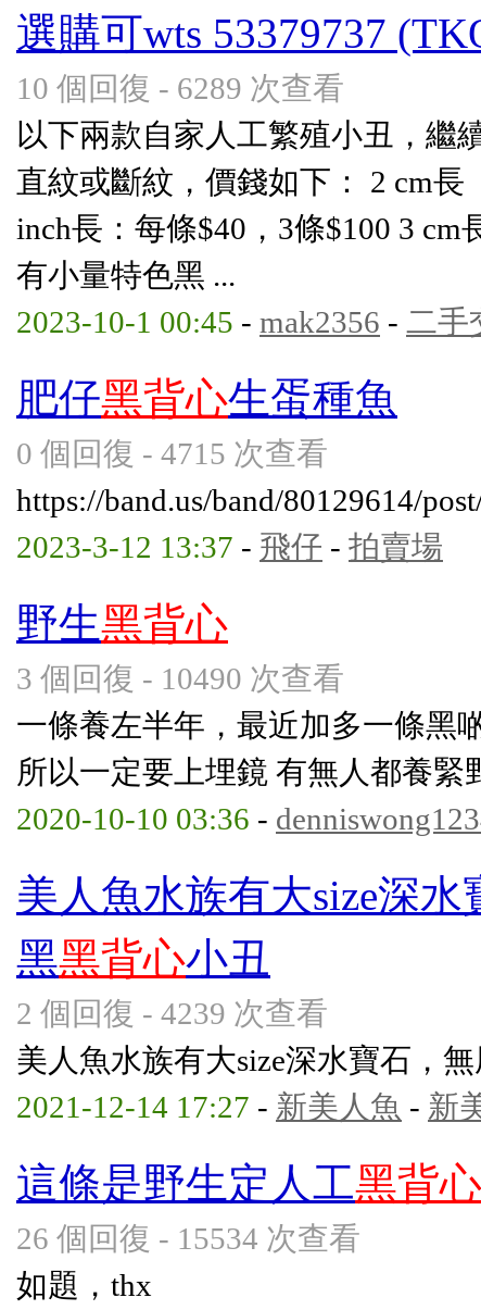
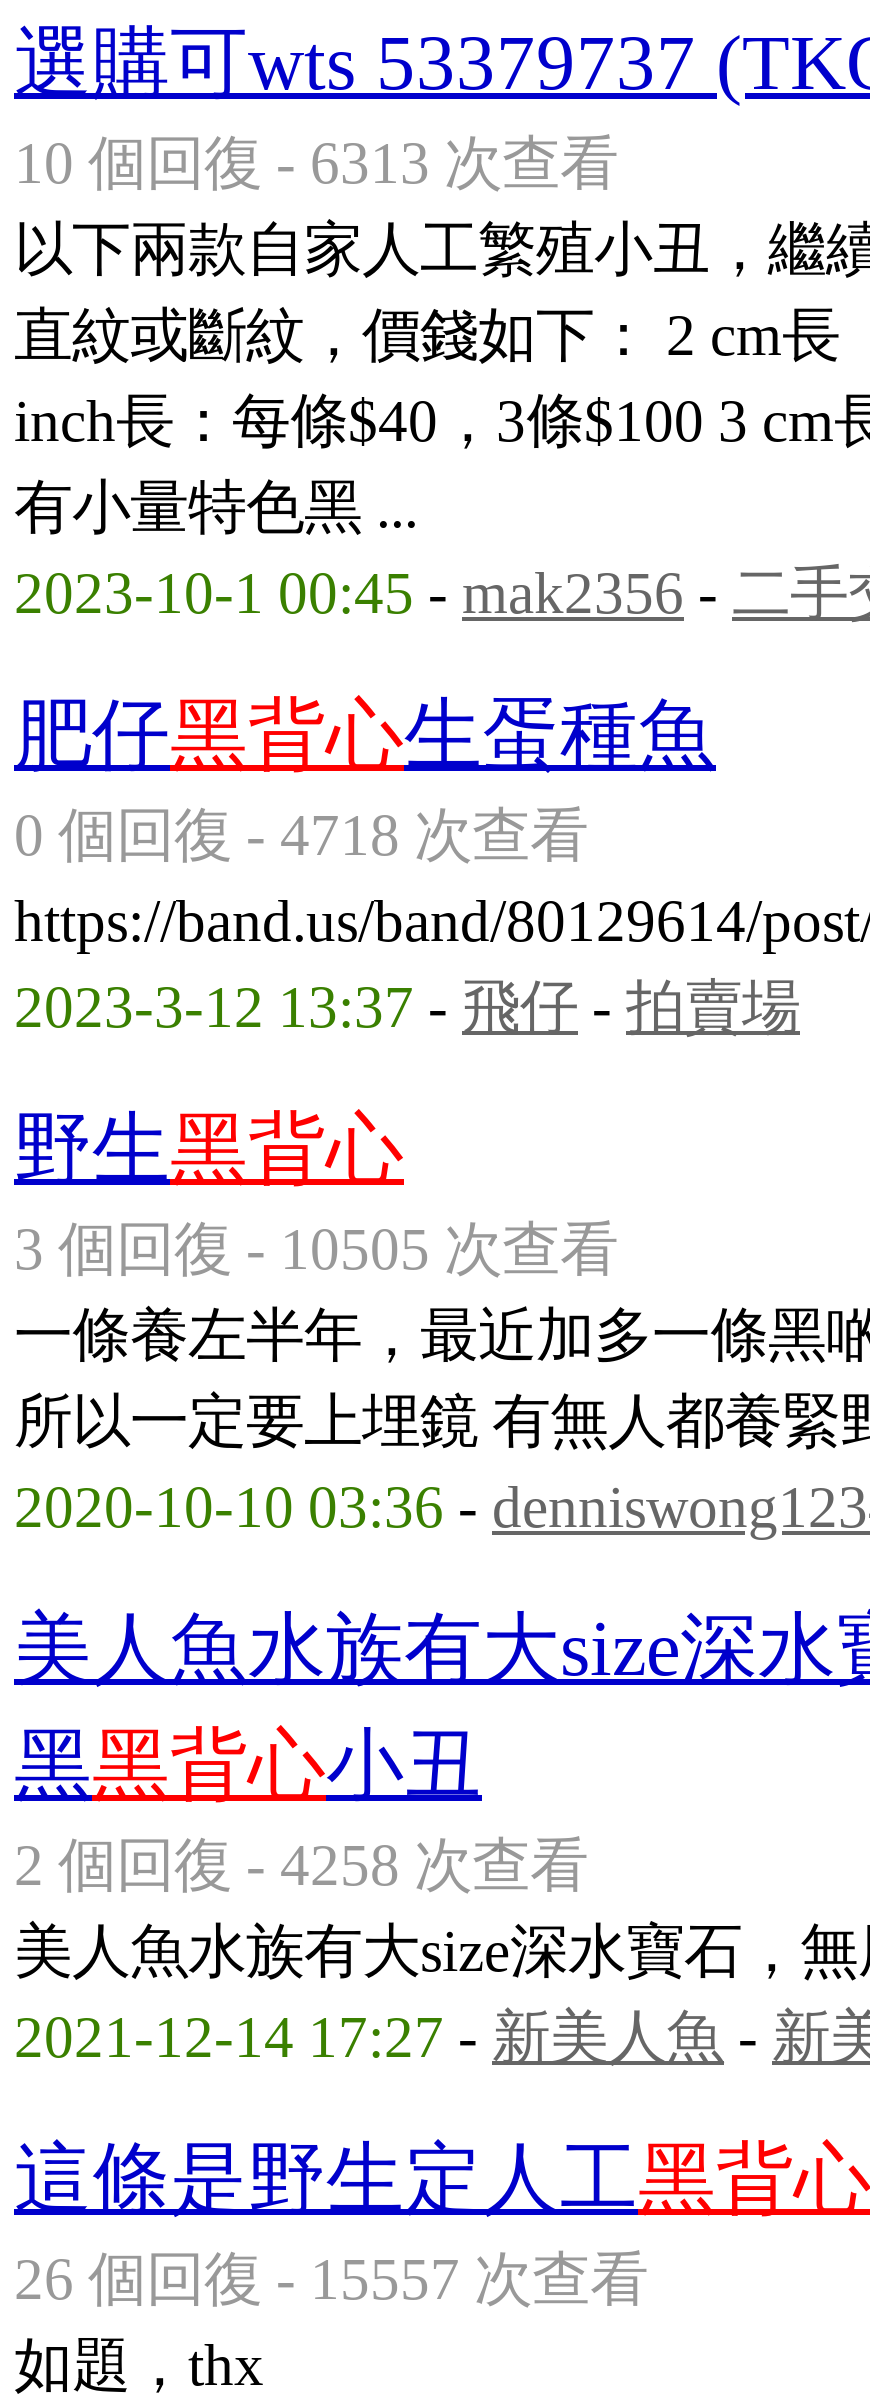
[16,71,344,105] 10 個回復 - 6289 次查看 -> [14,131,618,195] 10 個回復 - 6313 次查看
[16,436,328,471] 0 個回復 - 4715 次查看 -> [14,803,588,867] 0 個回復 - 4718 次查看
[16,661,344,696] 3 個回復 - 10490 次查看 -> [14,1217,618,1281] 3 個回復 - 10505 次查看
[16,996,328,1031] 2 個回復 - 4239 次查看 -> [14,1833,588,1897] 2 個回復 - 4258 次查看
[16,1221,360,1256] 26 個回復 - 15534 次查看 -> [14,2247,648,2311] 26 個回復 - 15557 次查看

